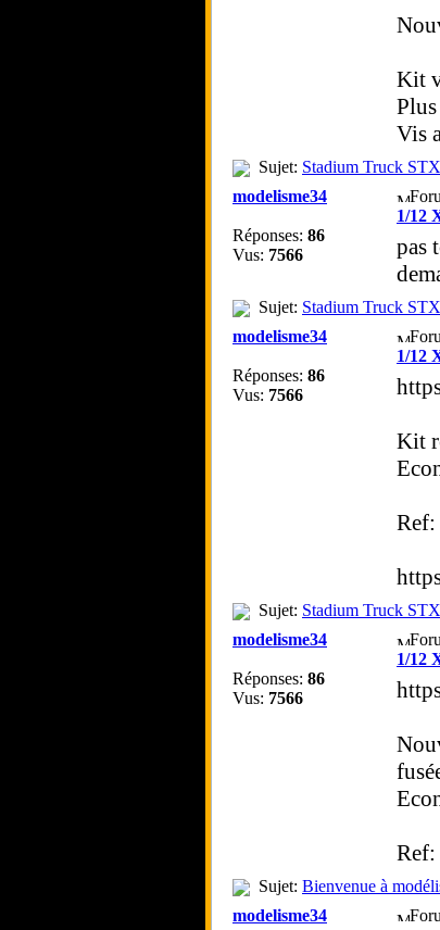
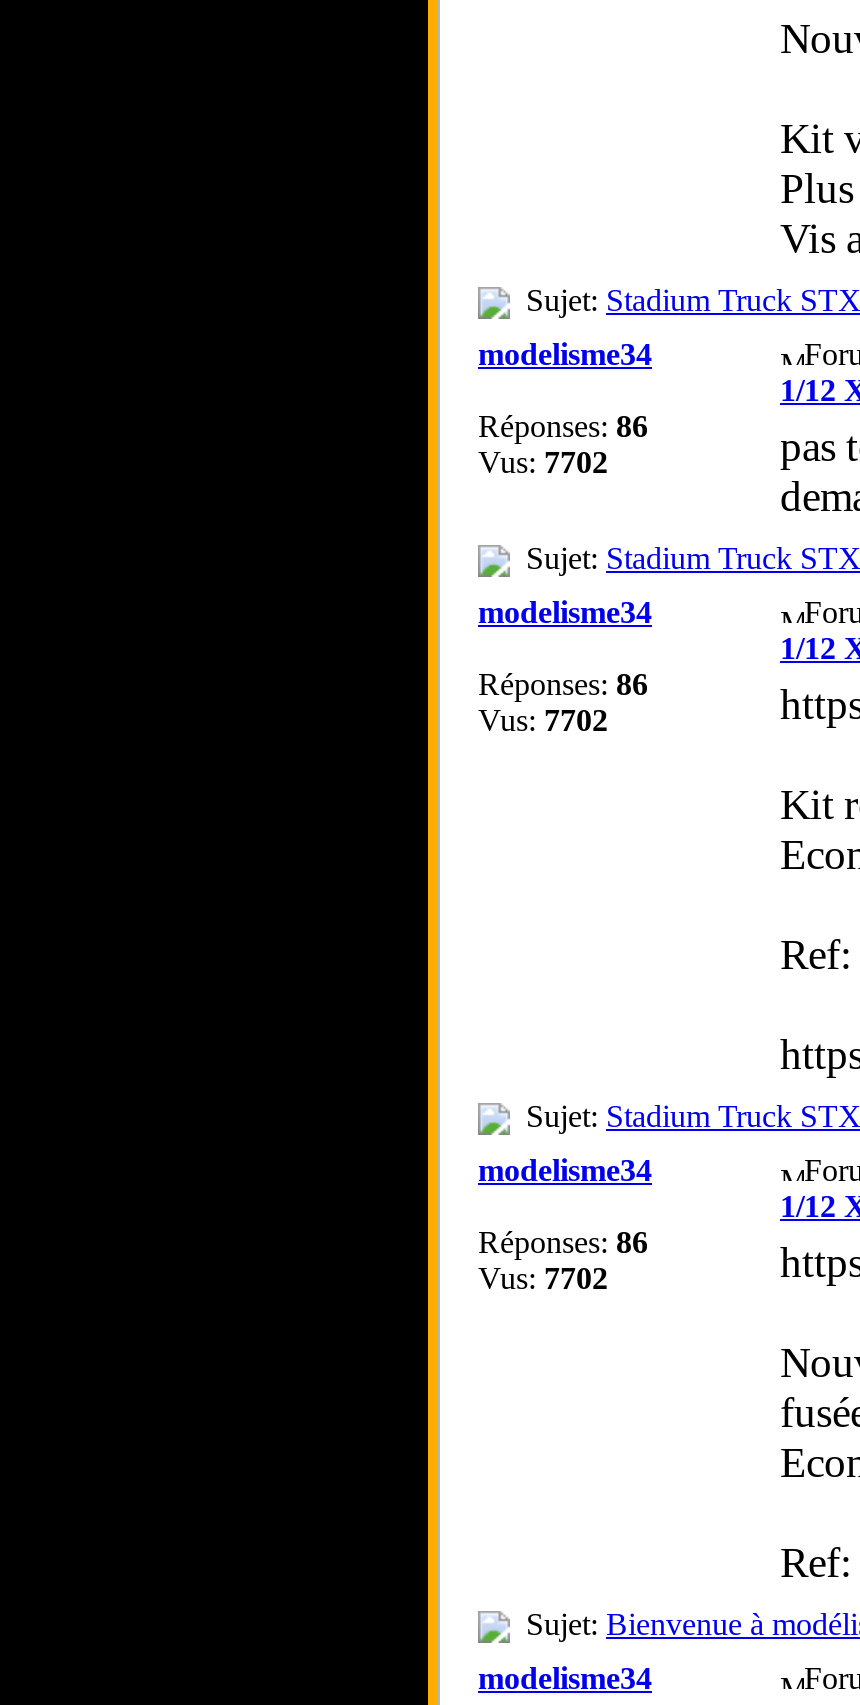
[232,246,303,264] Vus: 7566 -> [478,445,608,479] Vus: 7702
[232,386,303,404] Vus: 7566 -> [478,703,608,737] Vus: 7702
[232,689,303,707] Vus: 7566 -> [478,1261,608,1295] Vus: 7702

